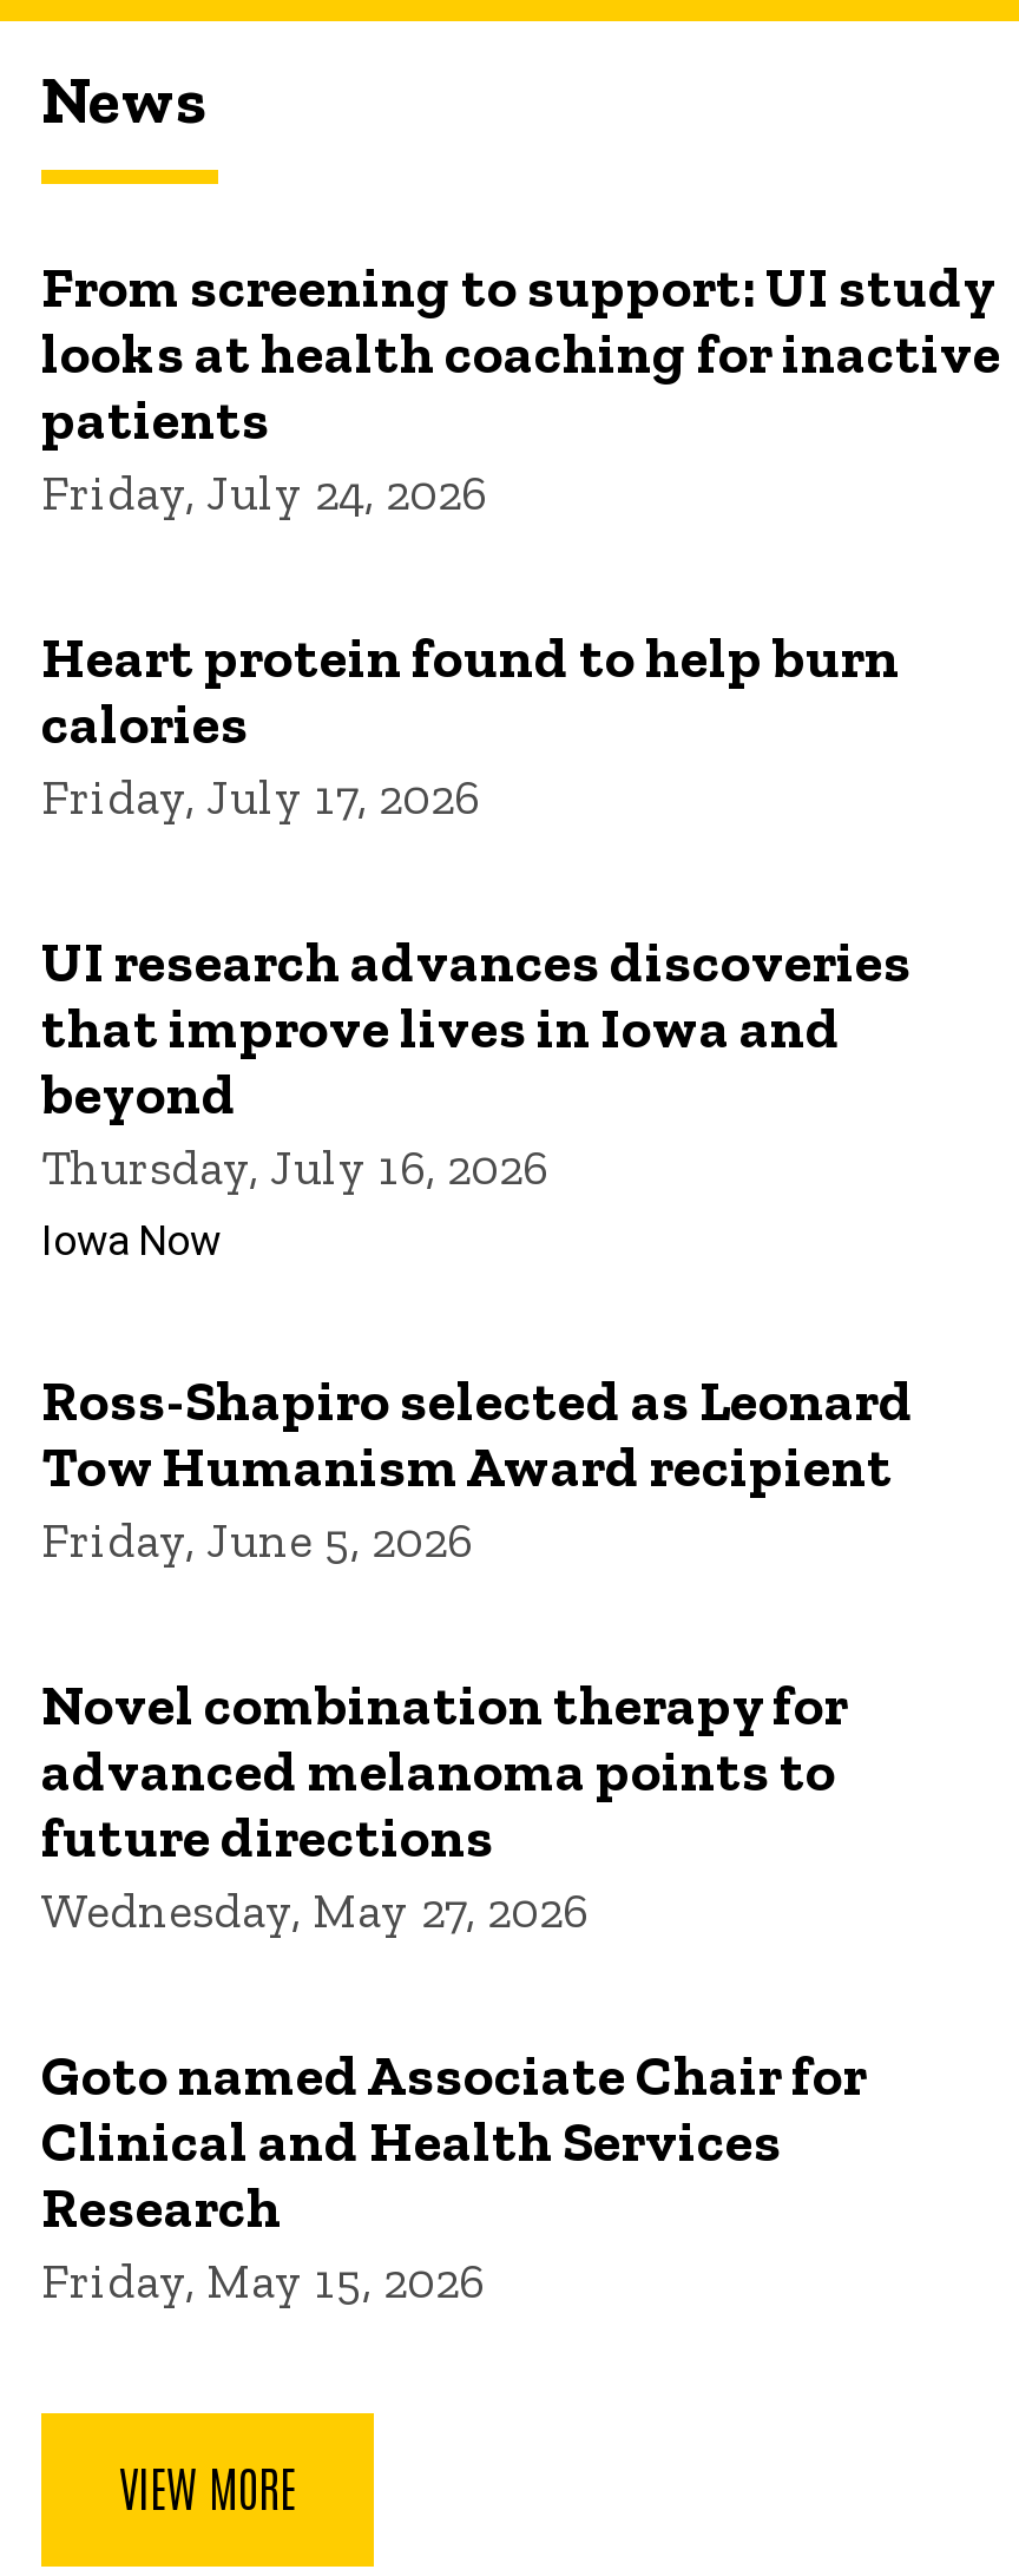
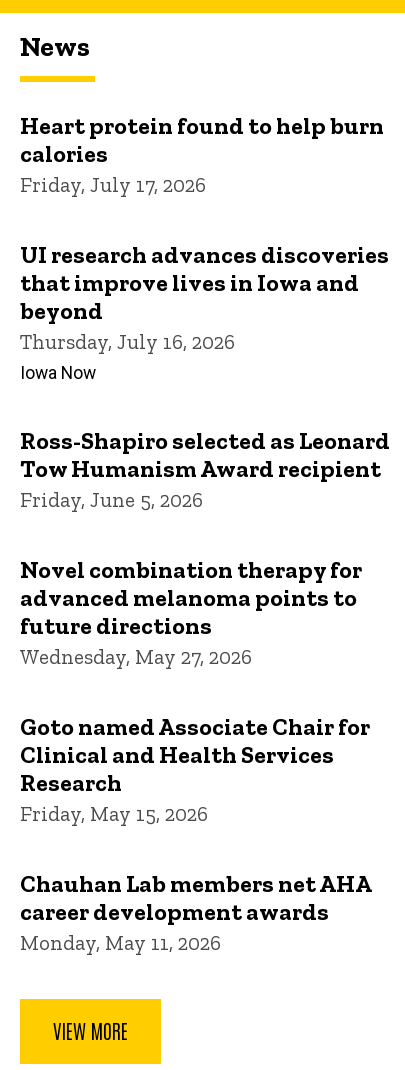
[41,252,1001,521] From screening to support: UI study | looks at health coaching for inactive | patients | Friday, July 24, 2026 -> none
moved [41,622,914,2308] -> [20,111,390,826]: Heart protein found to help burn | calories | Friday, July 17, 2026 | ... | Research | Friday, May 15, 2026
none -> [20,869,371,955] Chauhan Lab members net AHA | career development awards | Monday, May 11, 2026

